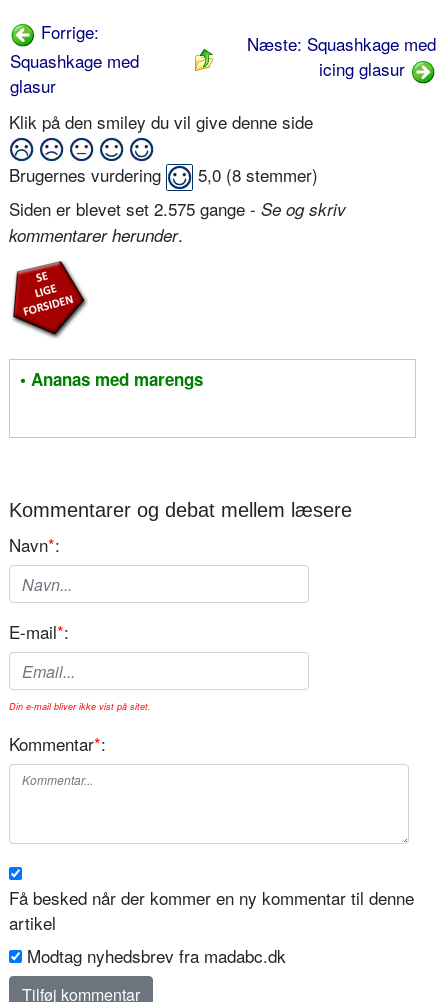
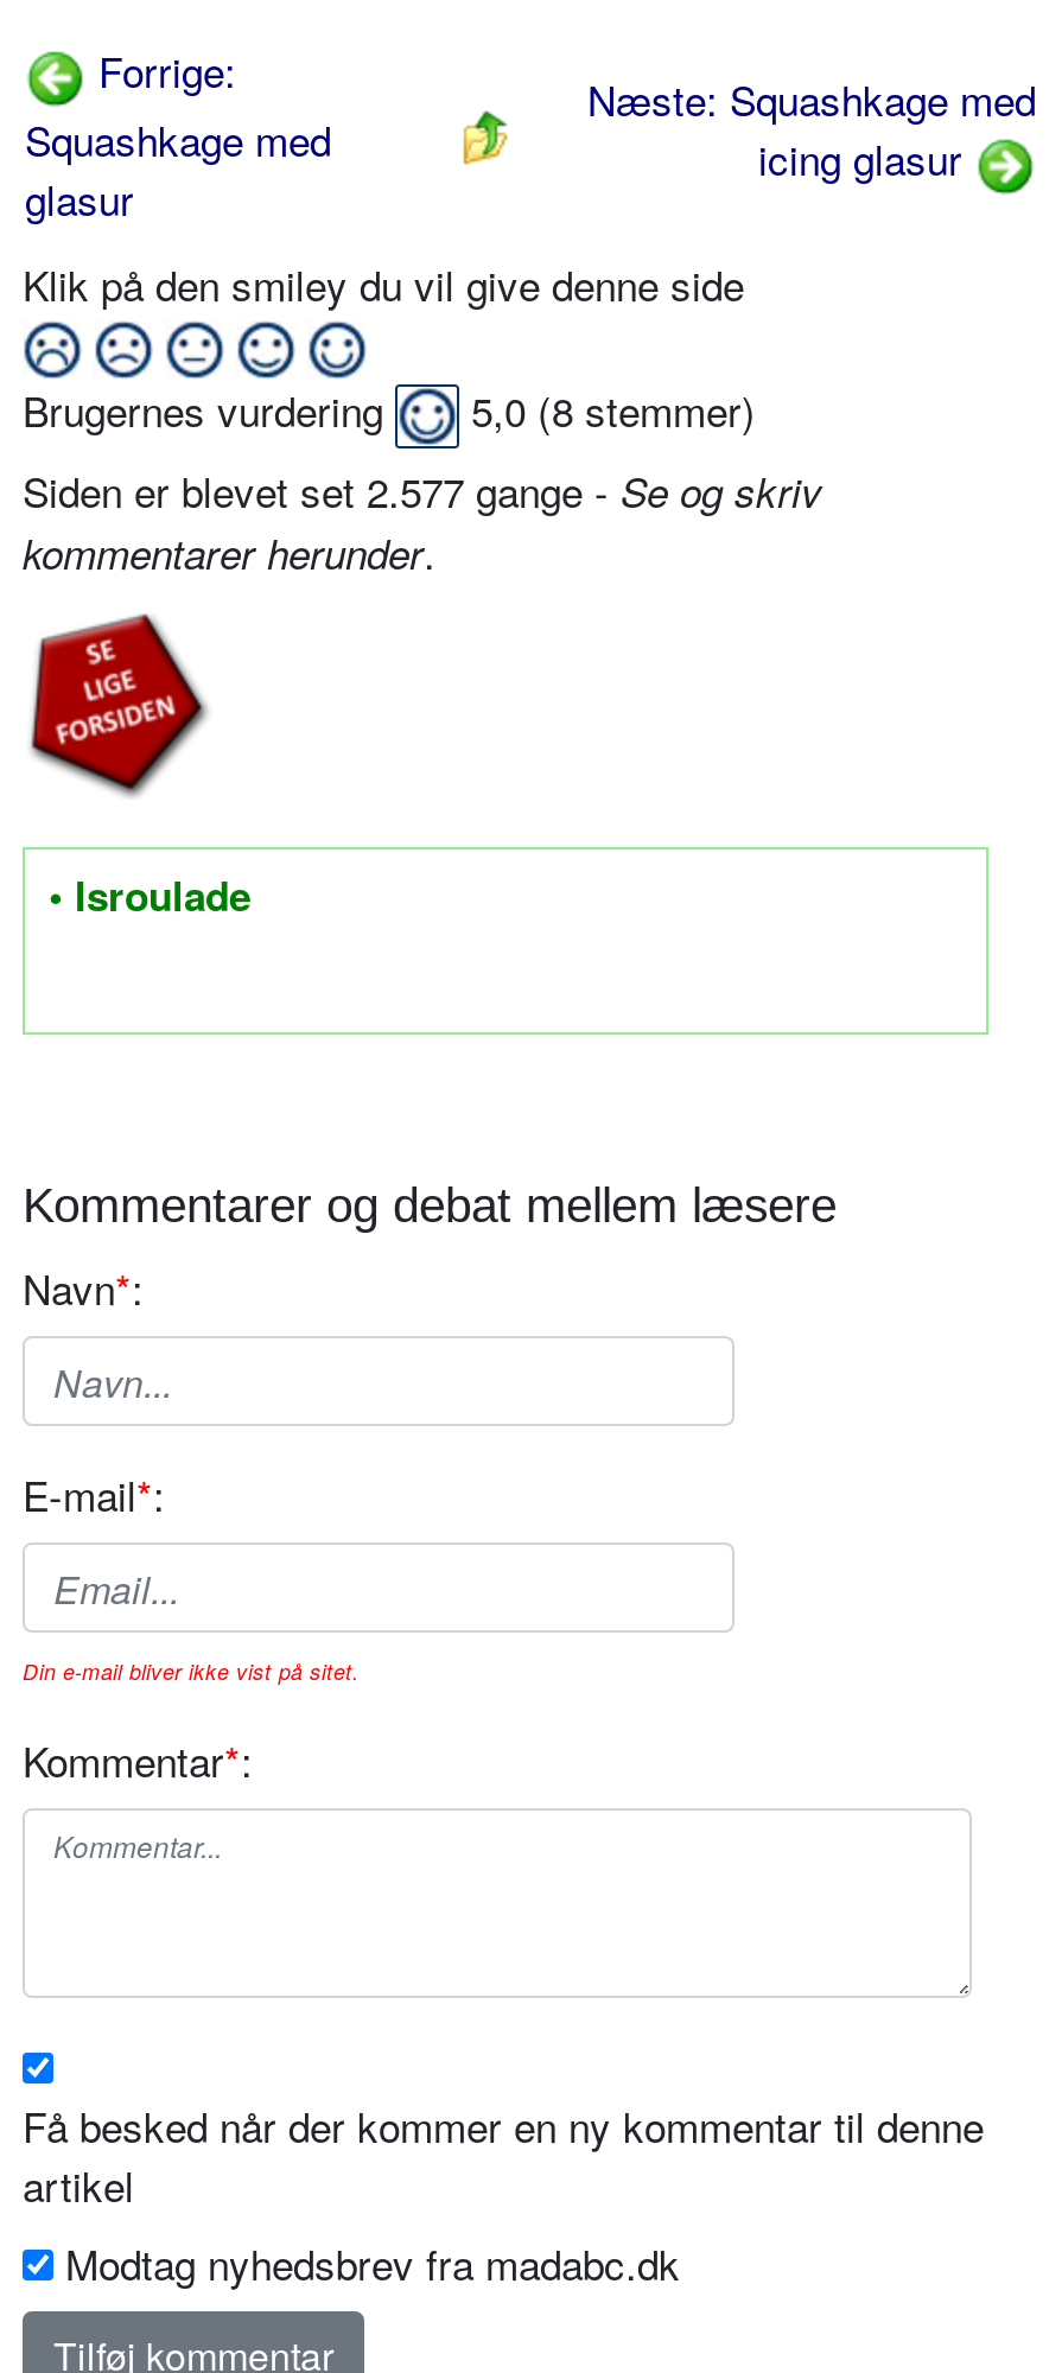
[9,196,346,221] Siden er blevet set 2.575 gange - Se og skriv -> [23,461,822,520] Siden er blevet set 2.577 gange - Se og skriv
[20,367,203,391] • Ananas med marengs -> [49,867,250,924] • Isroulade

